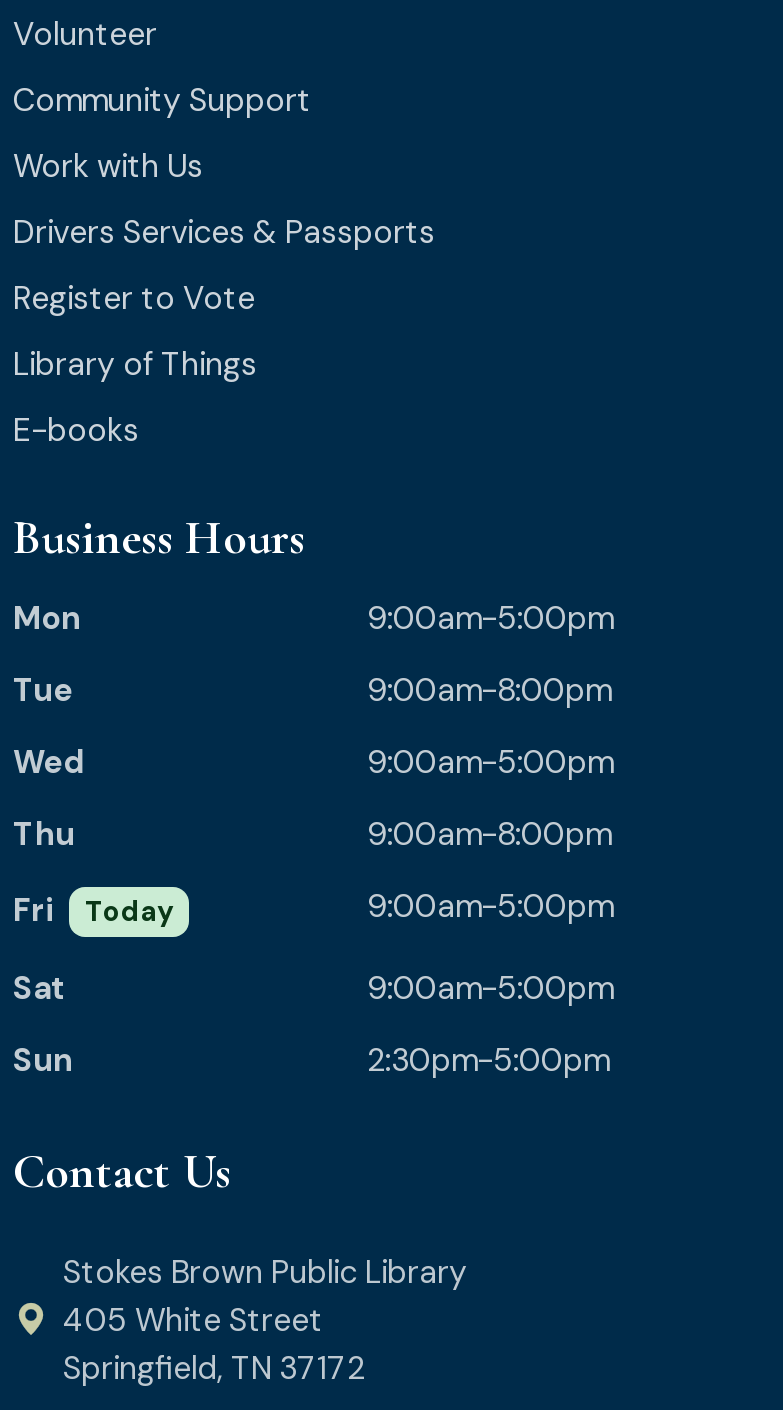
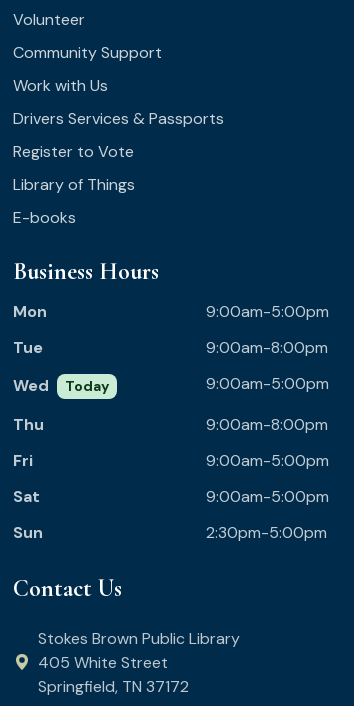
moved [85,893,173,929] -> [65,377,109,395]: Today

